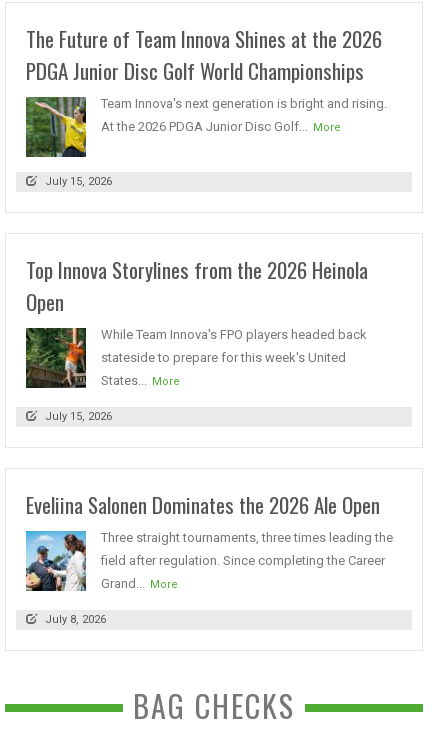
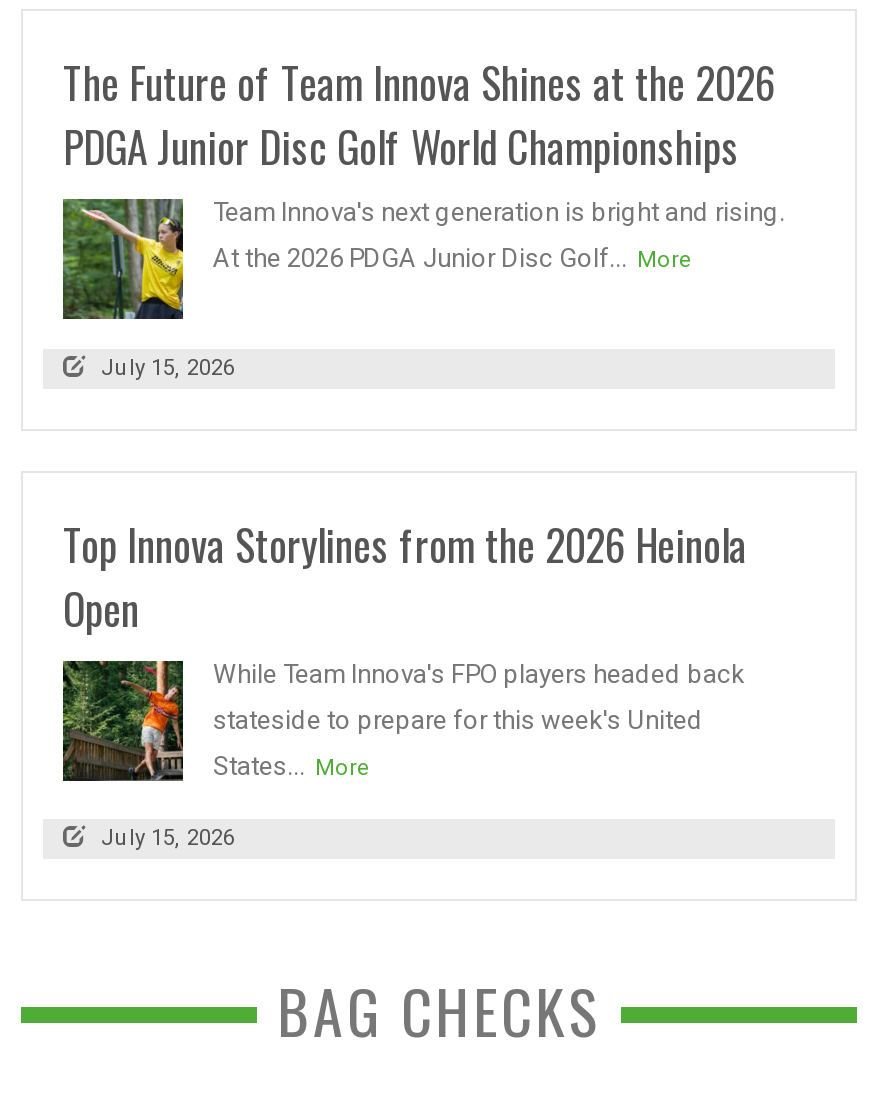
[25,489,393,626] [image] | Eveliina Salonen Dominates the 2026 Ale Open | Three straight tournaments, three times leading the | field after regulation. Since completing the Career | Grand... More | July 8, 2026 -> none

